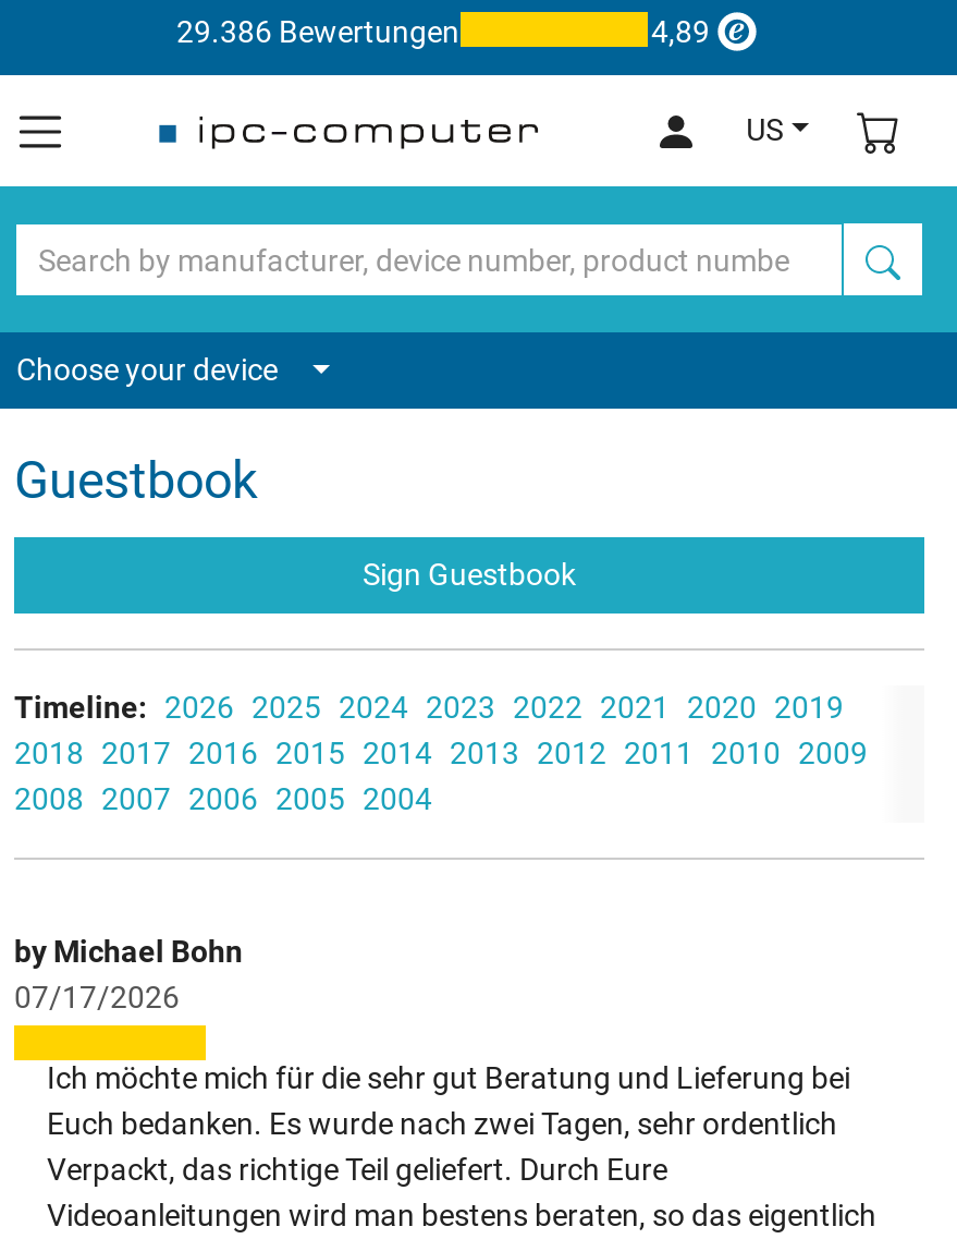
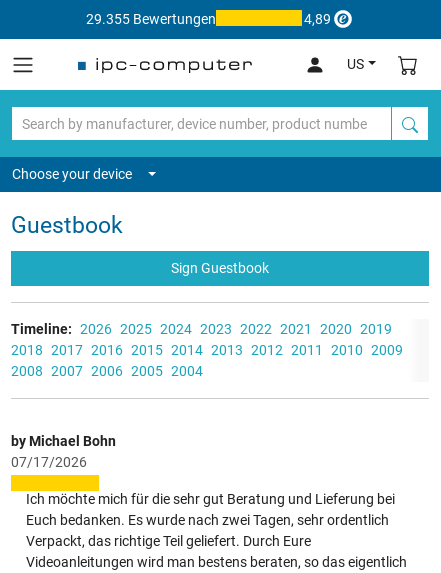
[176,13,459,48] 29.386 Bewertungen -> [85,10,215,26] 29.355 Bewertungen

